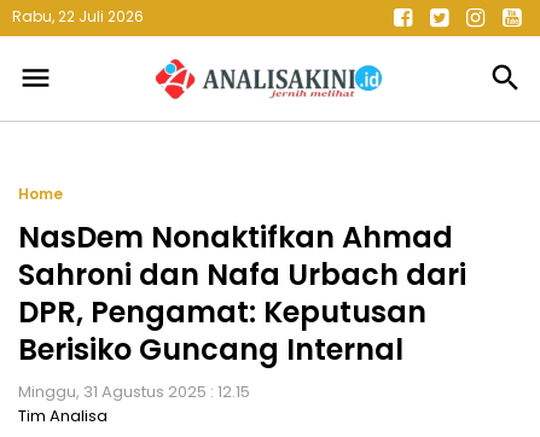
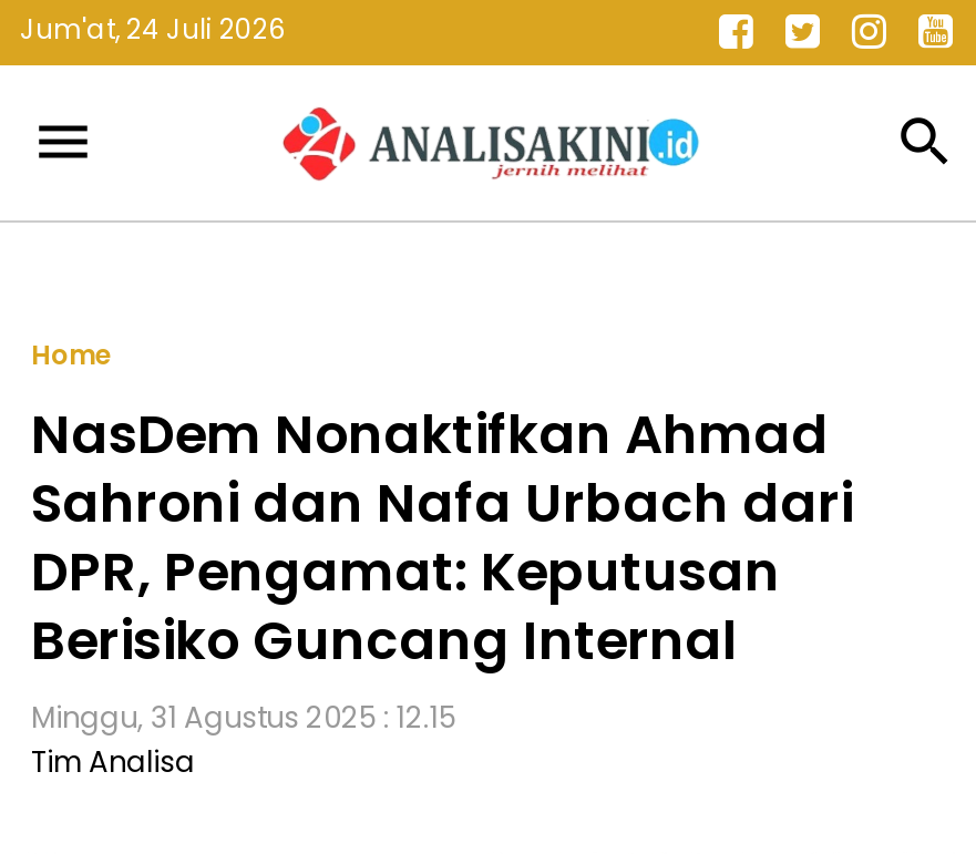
[12,6,144,27] Rabu, 22 Juli 2026 -> [20,10,286,48] Jum'at, 24 Juli 2026

